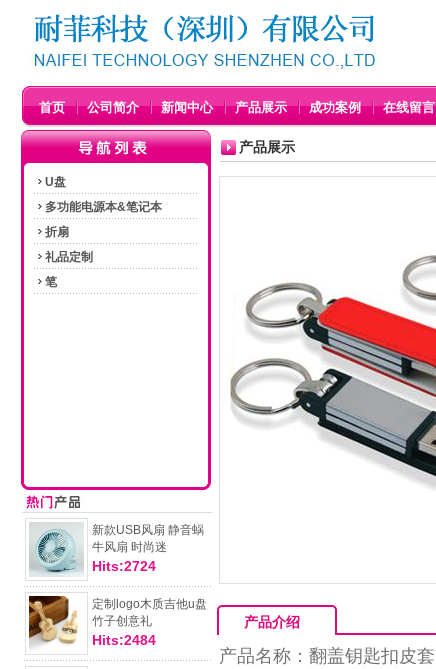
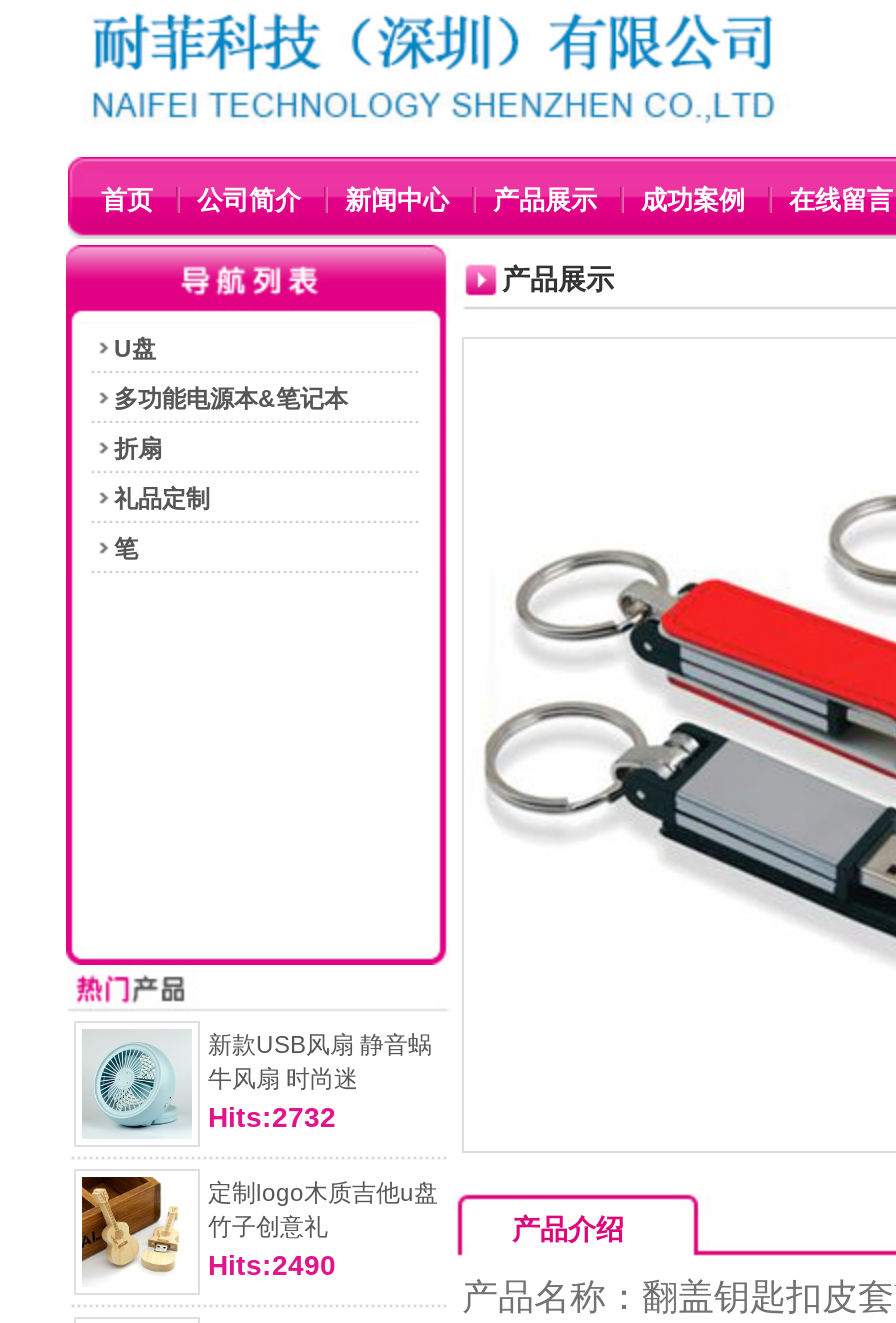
[92,558,156,574] Hits:2724 -> [208,1101,336,1133] Hits:2732
[92,632,156,648] Hits:2484 -> [208,1249,336,1281] Hits:2490

